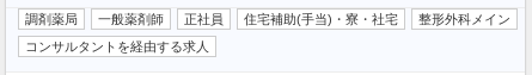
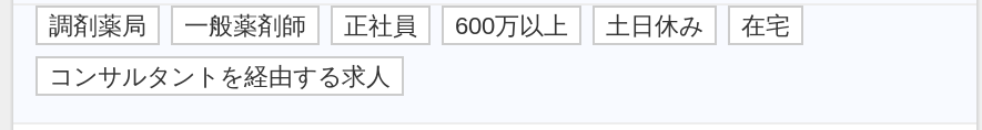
[244,11,510,26] 住宅補助(手当)・寮・社宅 | 整形外科メイン -> [455,12,790,39] 600万以上 | 土日休み | 在宅

